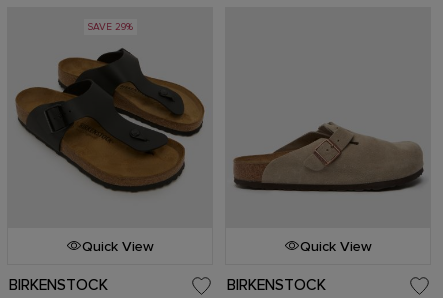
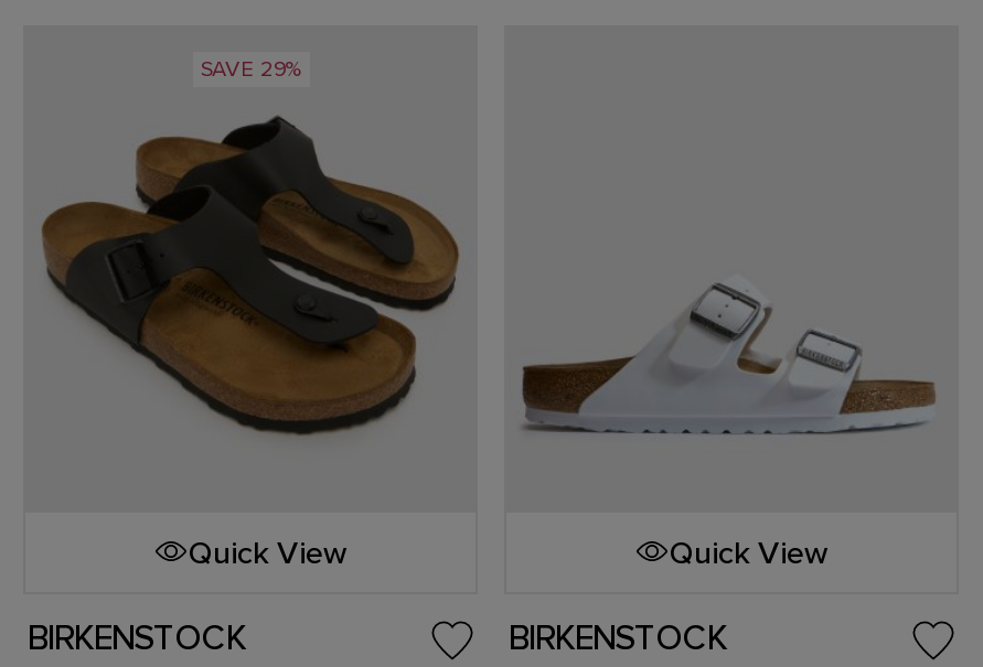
[233,121,425,193] [image] -> [524,279,943,433] [image]

